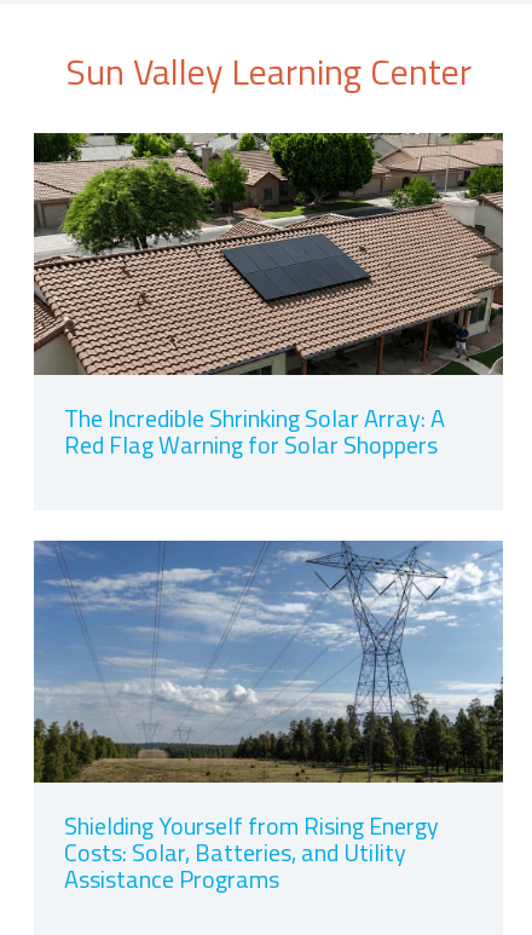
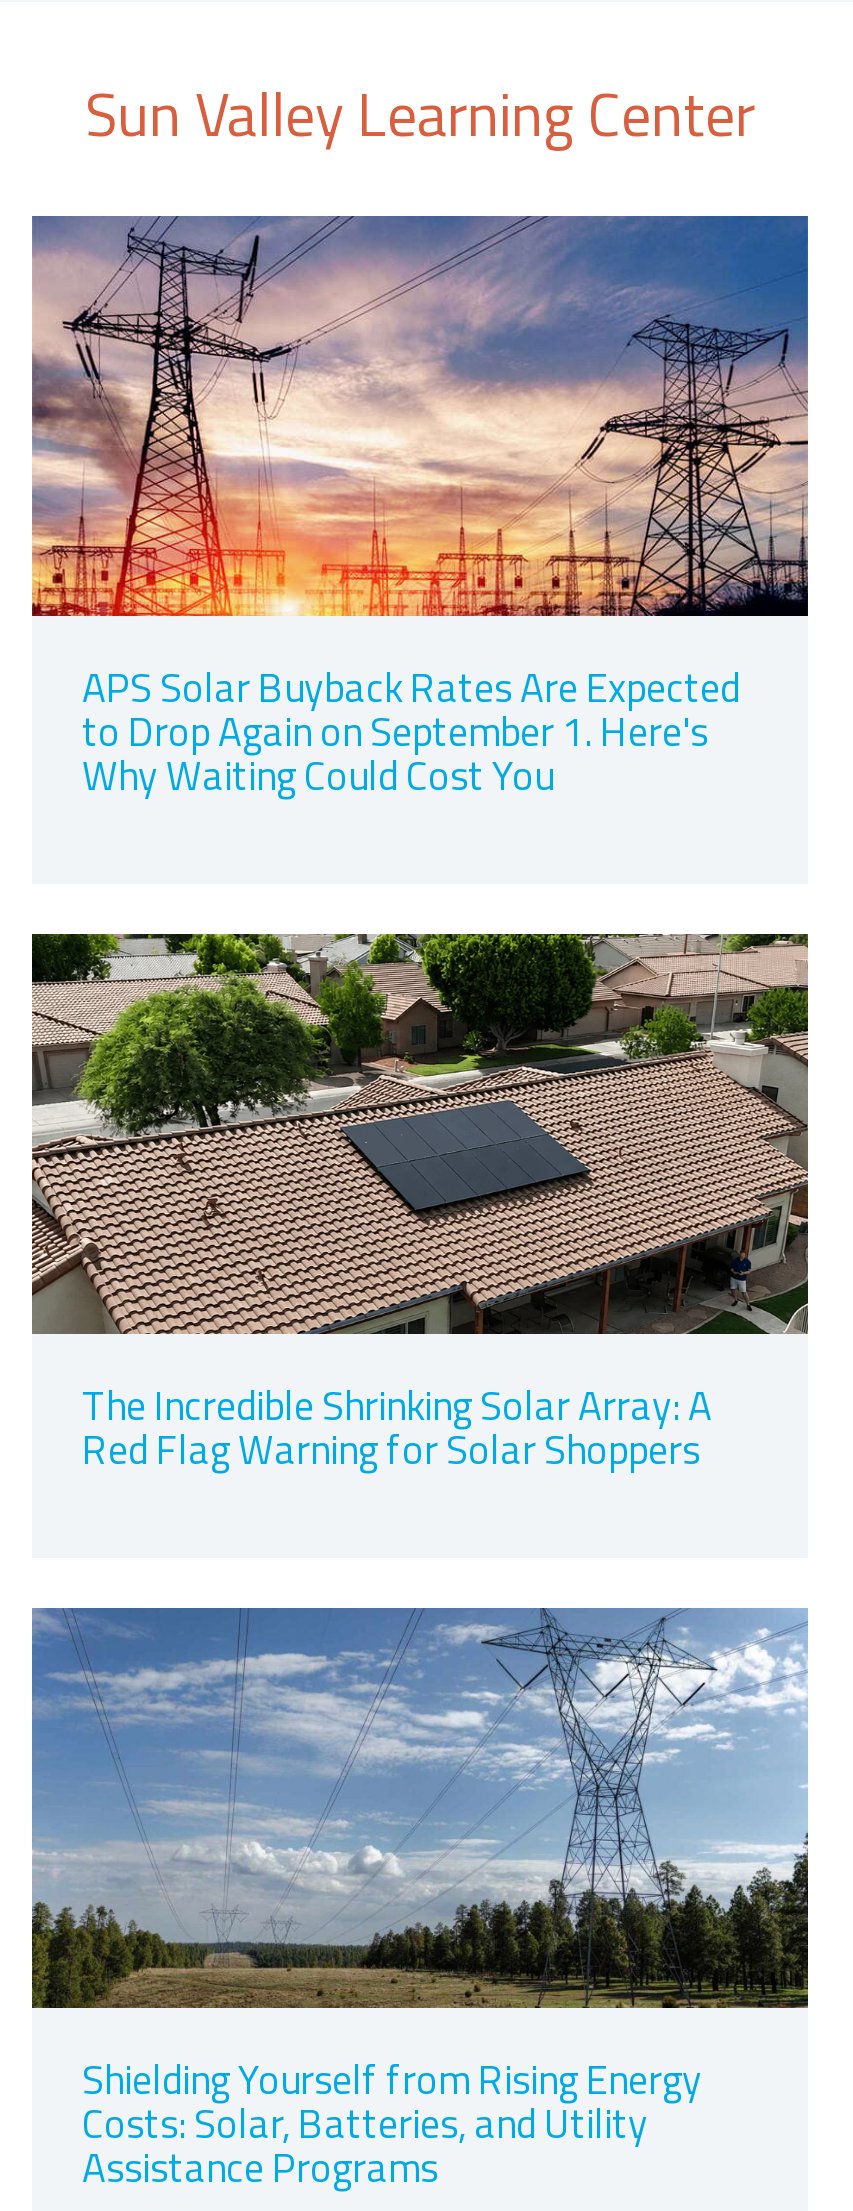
none -> [30,214,810,806] [image] | APS Solar Buyback Rates Are Expected | to Drop Again on September 1. Here's | Why Waiting Could Cost You

